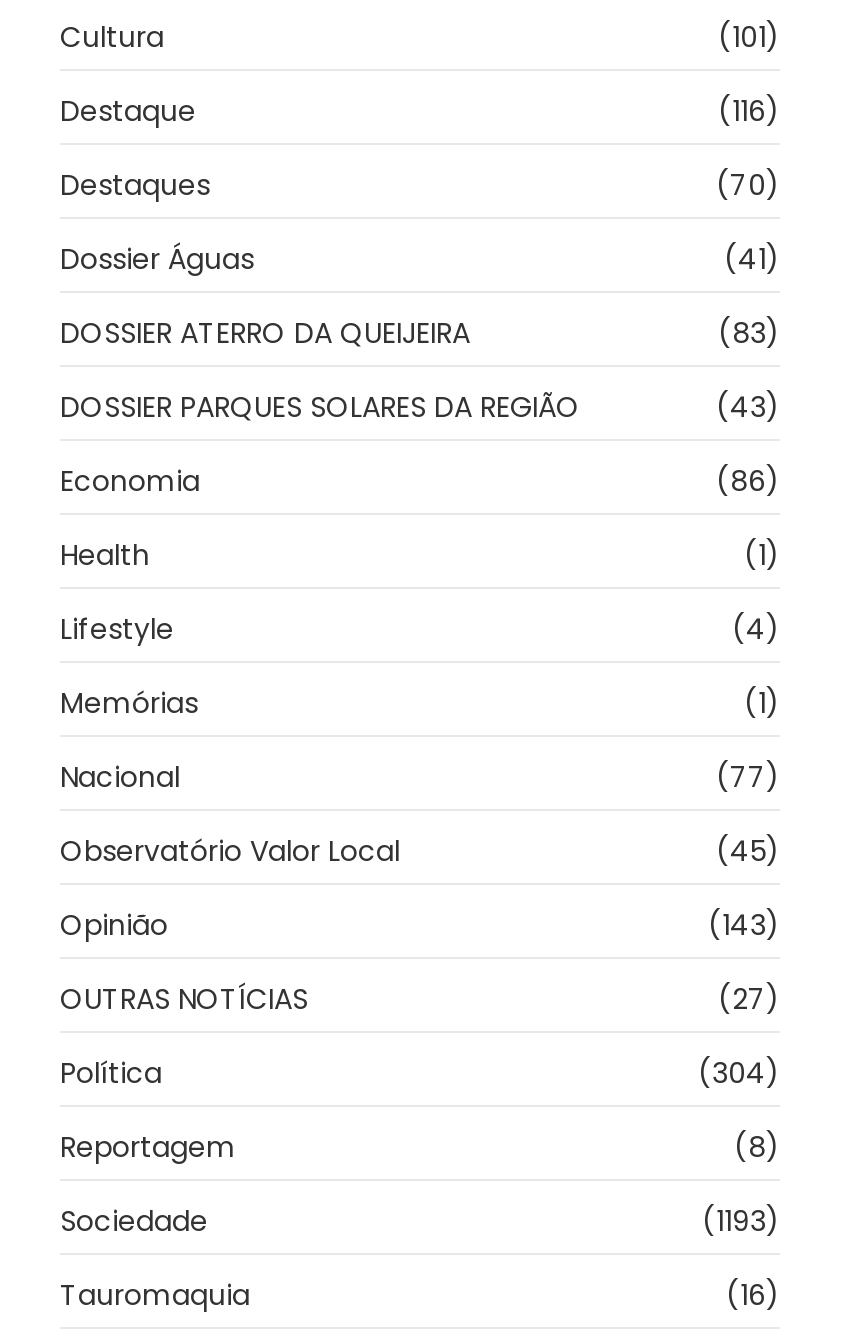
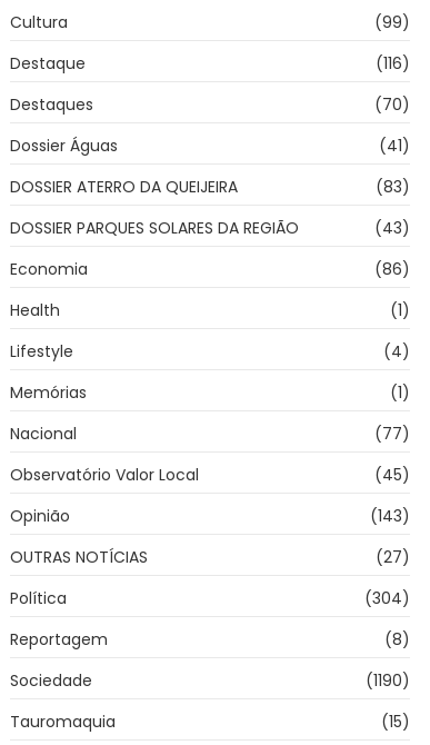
[710,18,780,58] (101) -> [370,12,410,34] (99)
[694,1202,780,1242] (1193) -> [361,670,410,692] (1190)
[718,1276,780,1316] (16) -> [377,711,410,733] (15)

